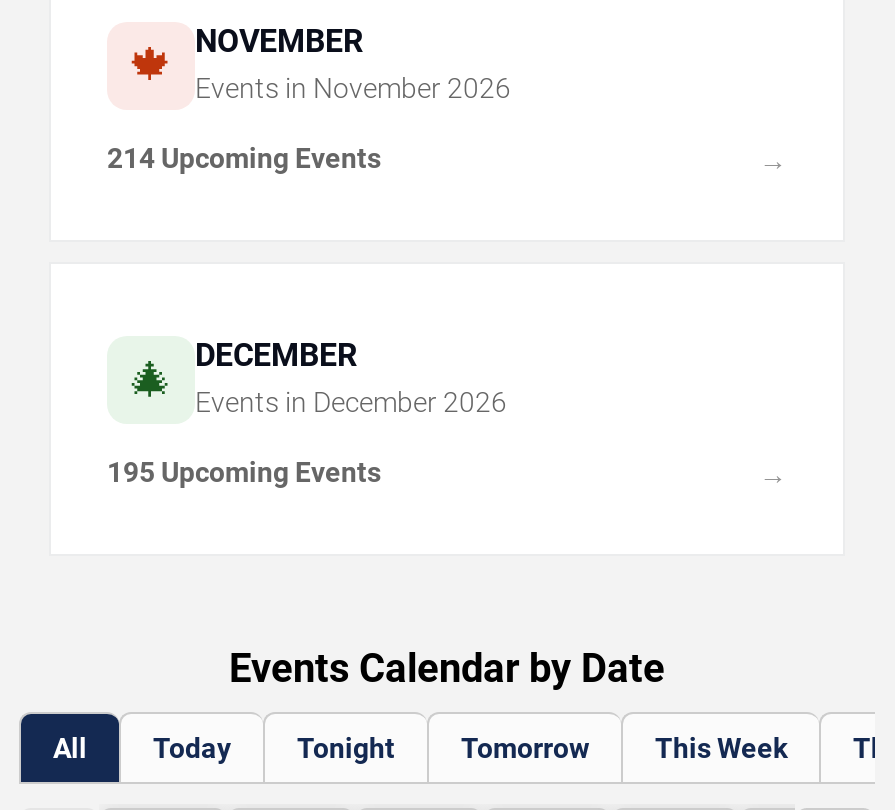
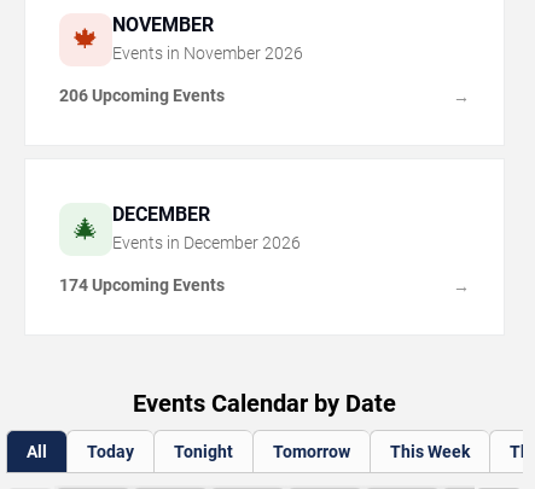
[107,143,381,175] 214 Upcoming Events -> [59,86,225,106] 206 Upcoming Events
[107,457,381,489] 195 Upcoming Events -> [59,276,225,295] 174 Upcoming Events

